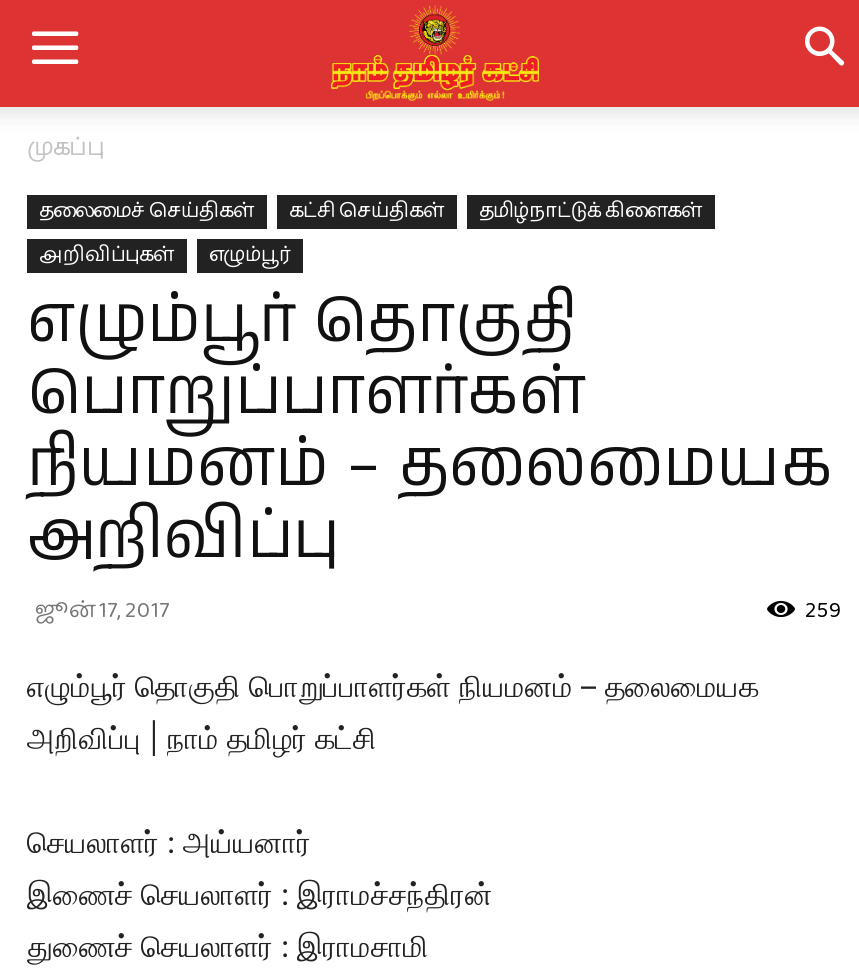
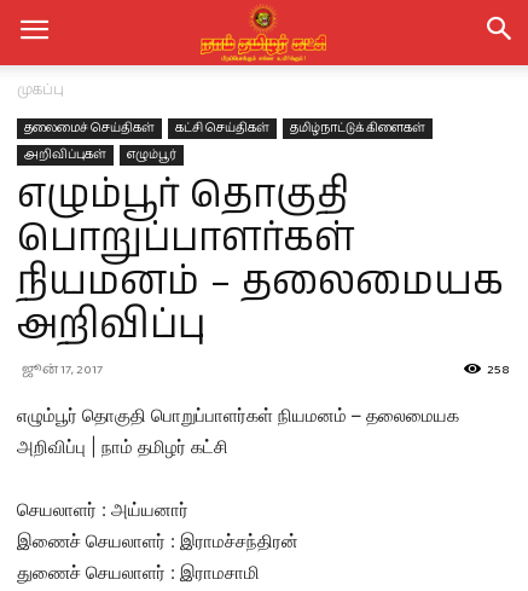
[805,593,843,627] 259 -> [487,359,510,379] 258

